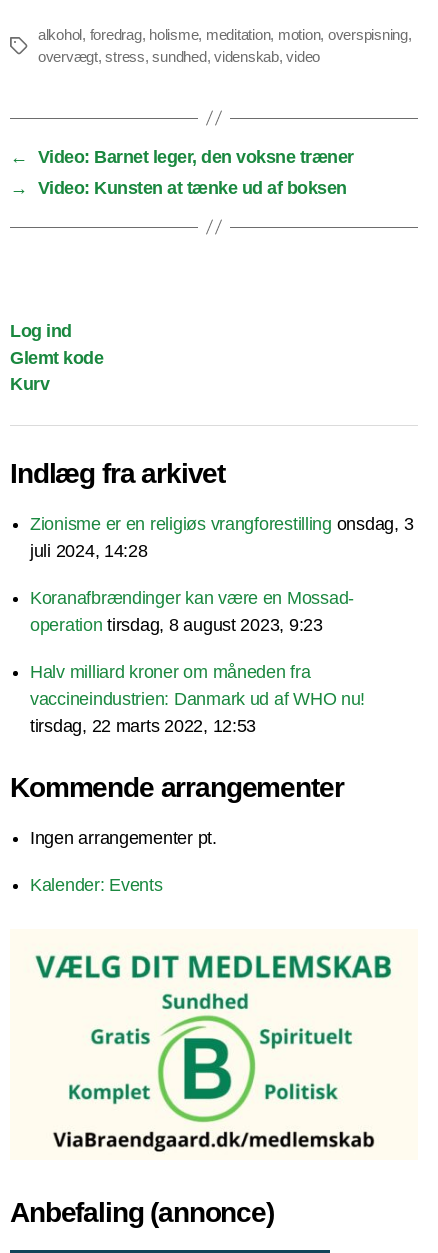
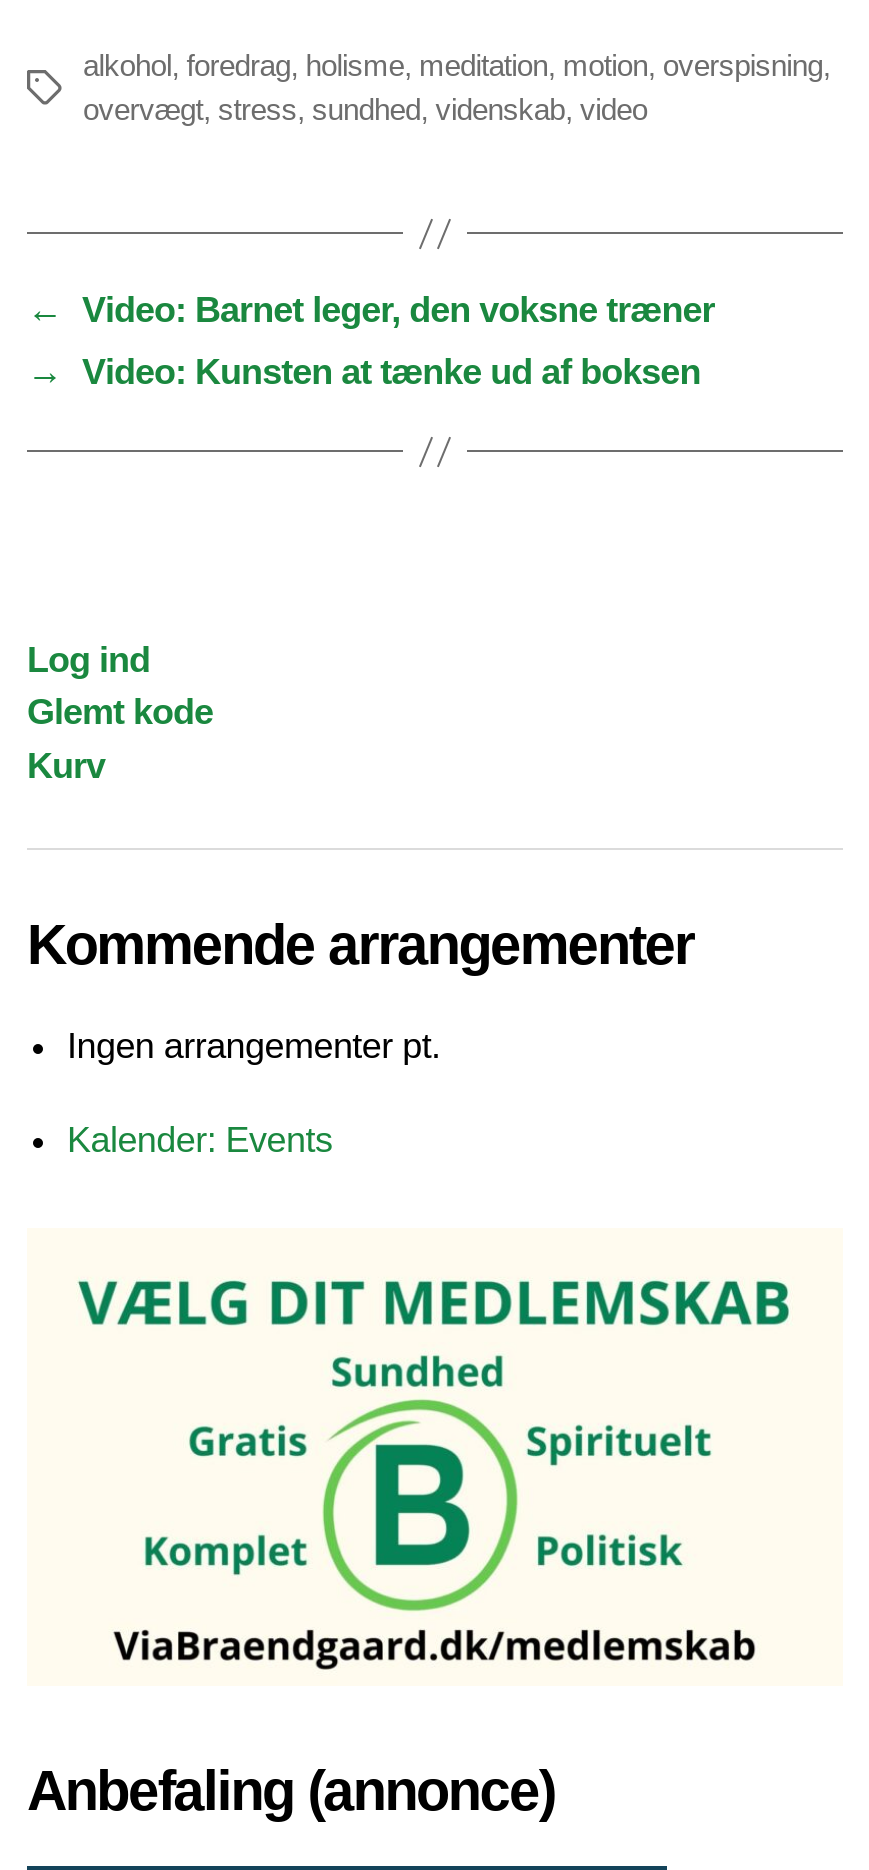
[10,458,413,736] Indlæg fra arkivet | Zionisme er en religiøs vrangforestilling onsdag, 3 | juli 2024, 14:28 | Koranafbrændinger kan være en Mossad- | operation tirsdag, 8 august 2023, 9:23 | Halv milliard kroner om måneden fra | vaccineindustrien: Danmark ud af WHO nu! | tirsdag, 22 marts 2022, 12:53 -> none

